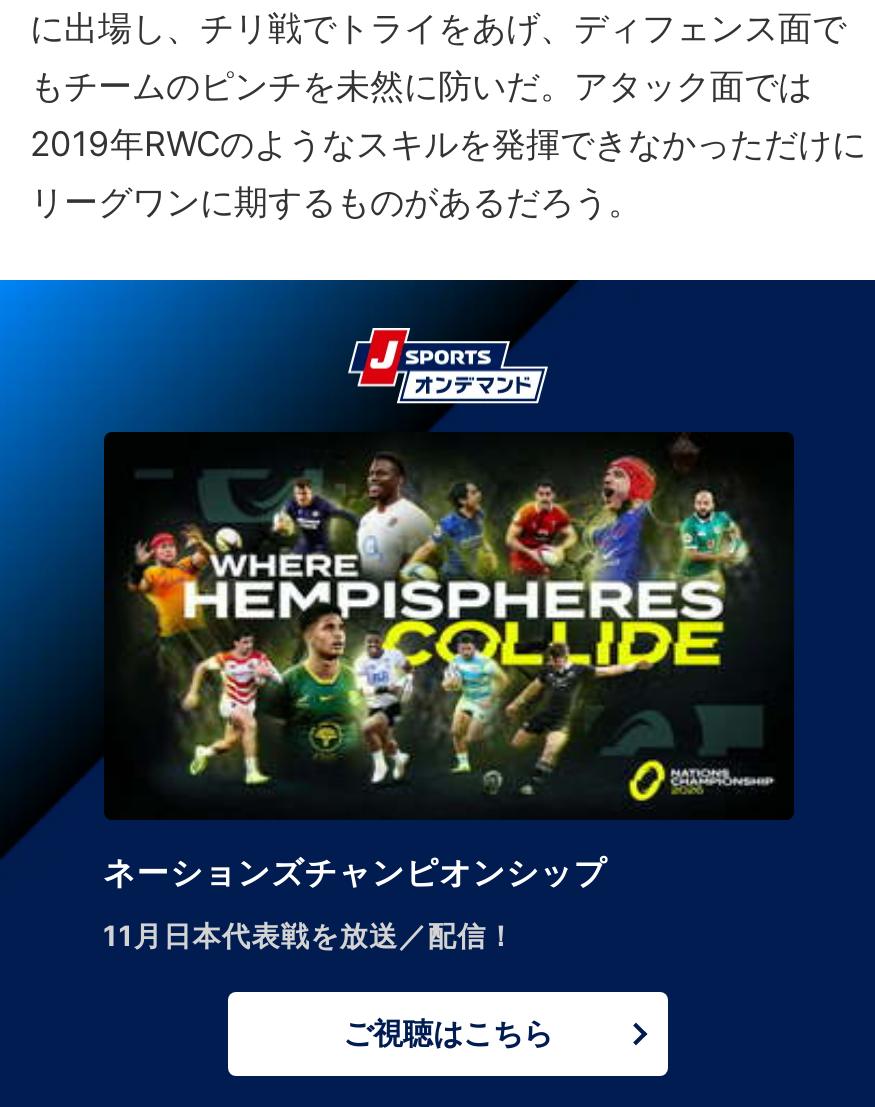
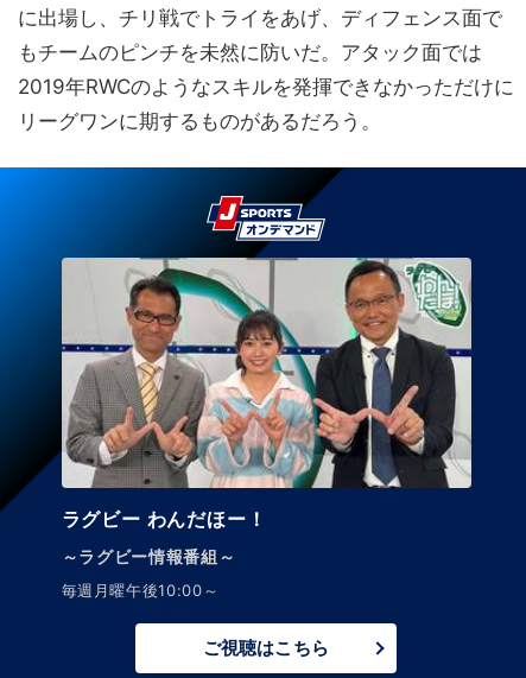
[103,430,794,952] [image] | ネーションズチャンピオンシップ | 11月日本代表戦を放送／配信！ -> [61,256,473,599] [image] | ラグビー わんだほー！ | ～ラグビー情報番組～ | 毎週月曜午後10:00～

